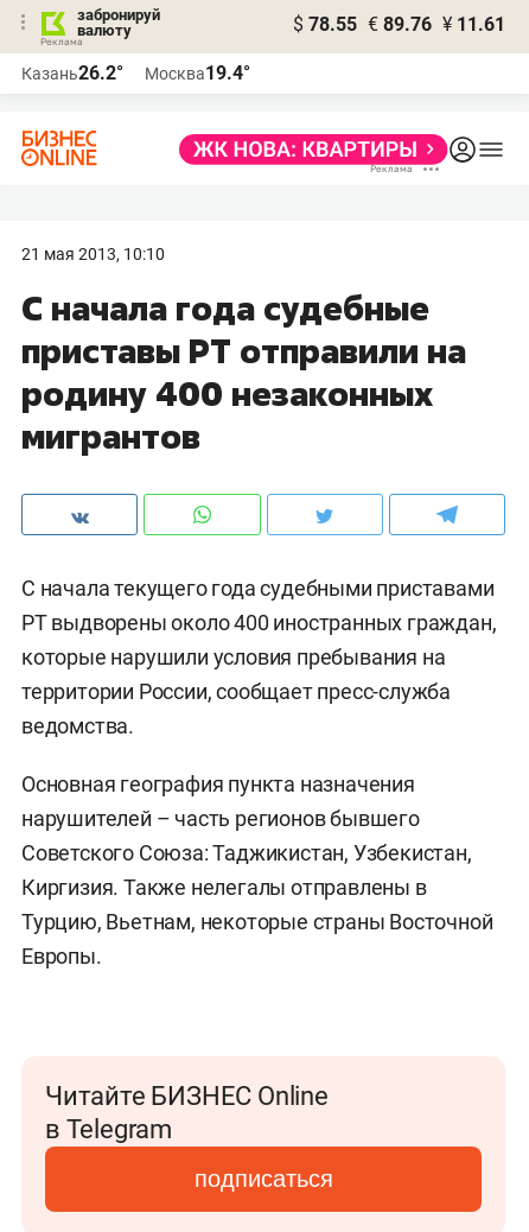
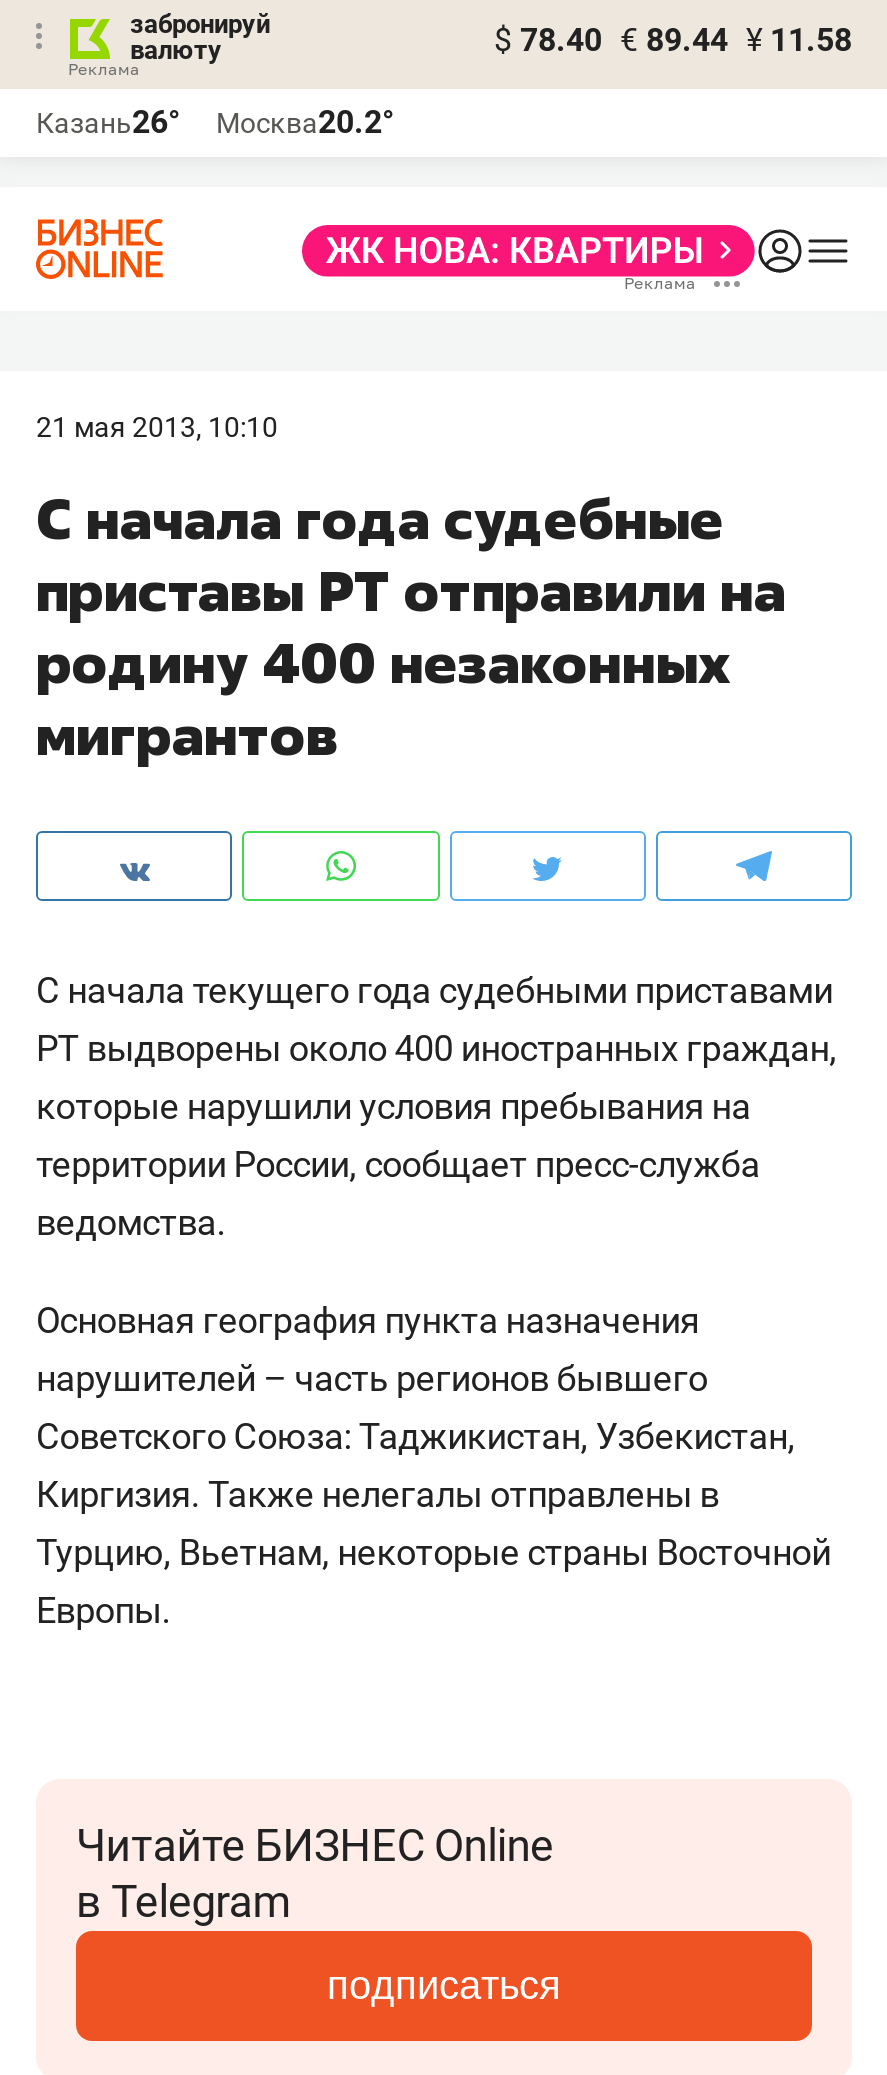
[293,13,505,36] $ 78.55 € 89.76 ¥ 11.61 -> [494,21,852,59] $ 78.40 € 89.44 ¥ 11.58
[21,62,123,84] Казань26.2° -> [36,103,180,141] Казань26°
[145,62,250,84] Москва19.4° -> [216,103,394,141] Москва20.2°

